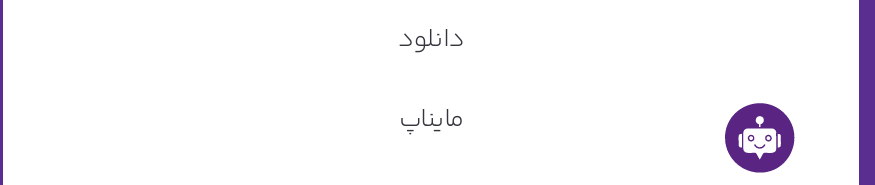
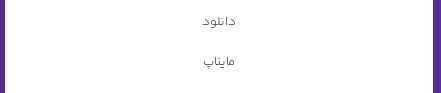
[723,100,797,176] [image] -> none

